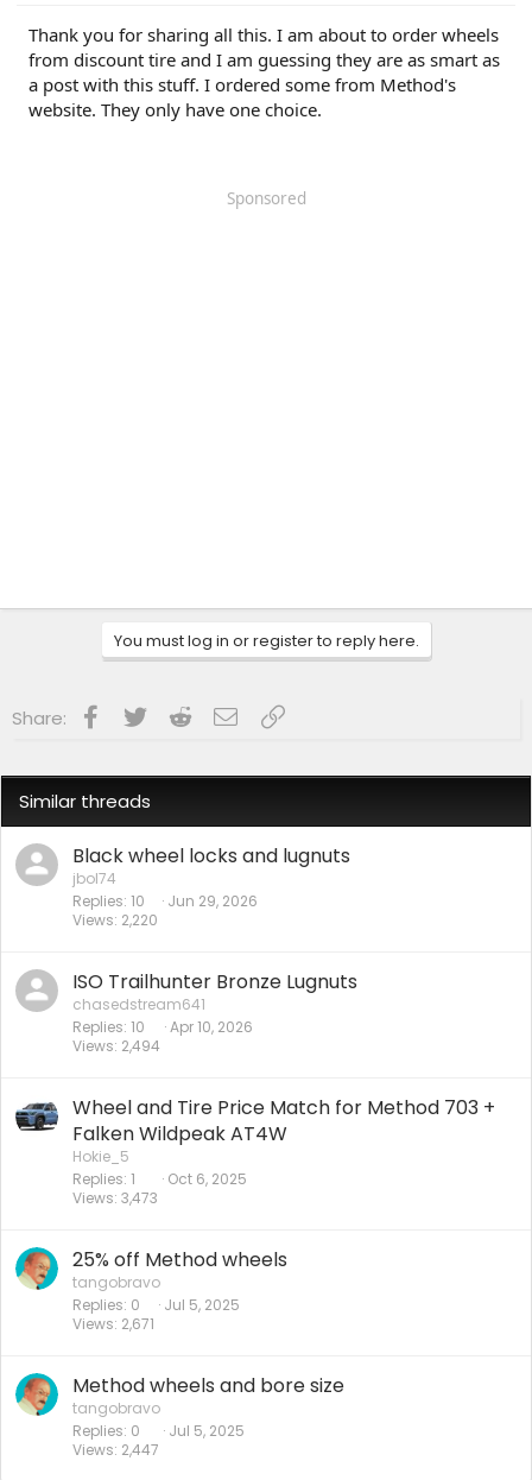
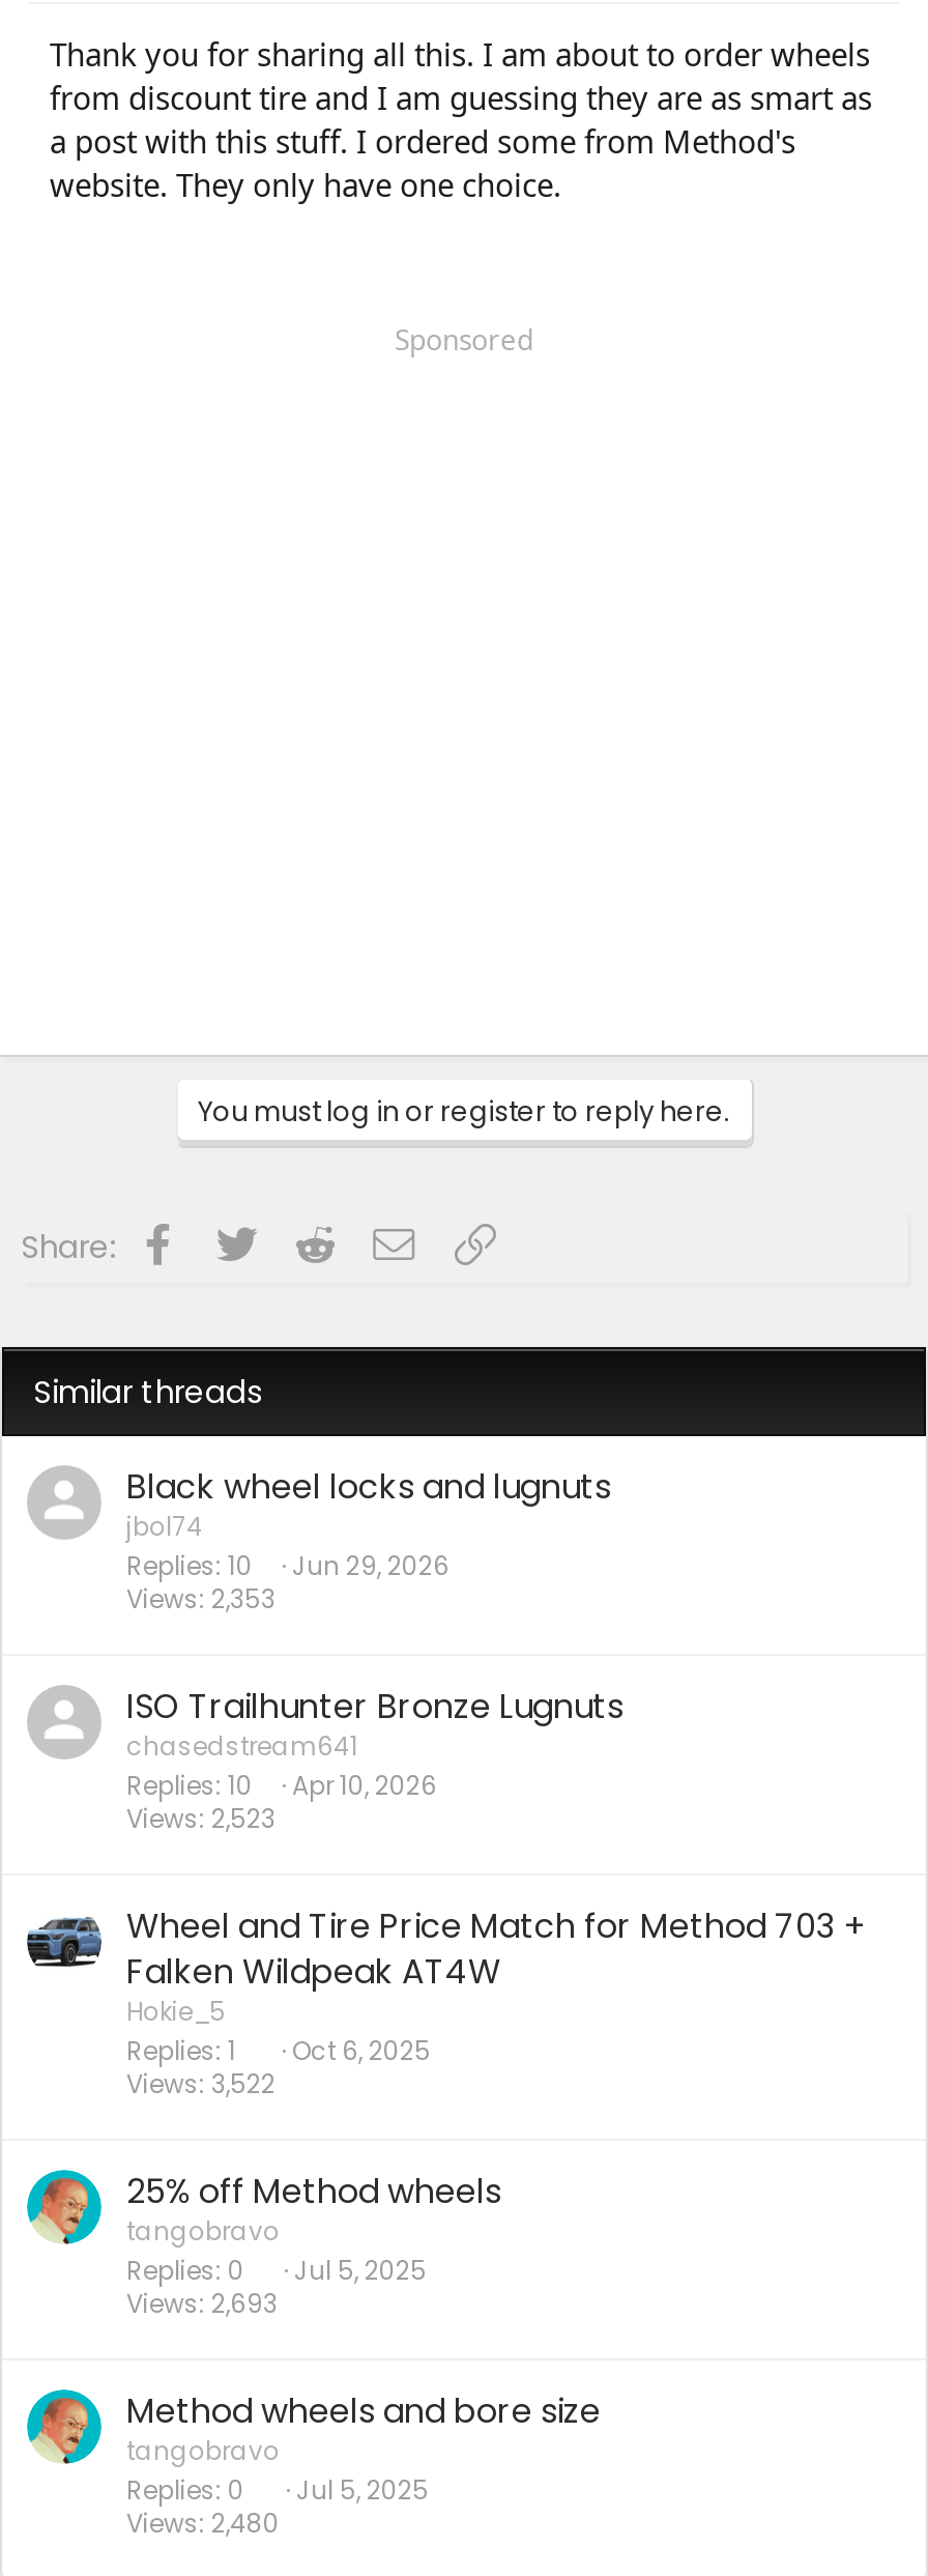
[72,909,158,930] Views 2,220 -> [126,1581,275,1616] Views 2,353
[72,1035,160,1056] Views 2,494 -> [126,1800,275,1836] Views 2,523
[72,1187,158,1208] Views 3,473 -> [126,2066,275,2101] Views 3,522
[72,1313,154,1334] Views 2,671 -> [126,2285,278,2320] Views 2,693
[72,1439,159,1459] Views 2,447 -> [126,2505,280,2540] Views 2,480

